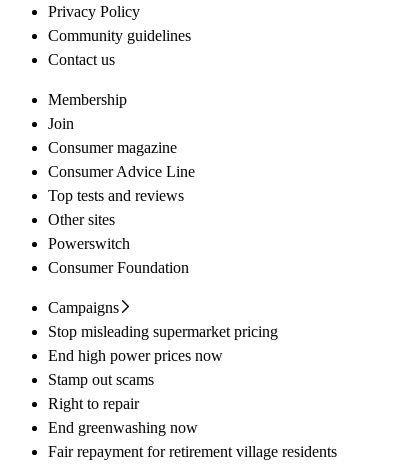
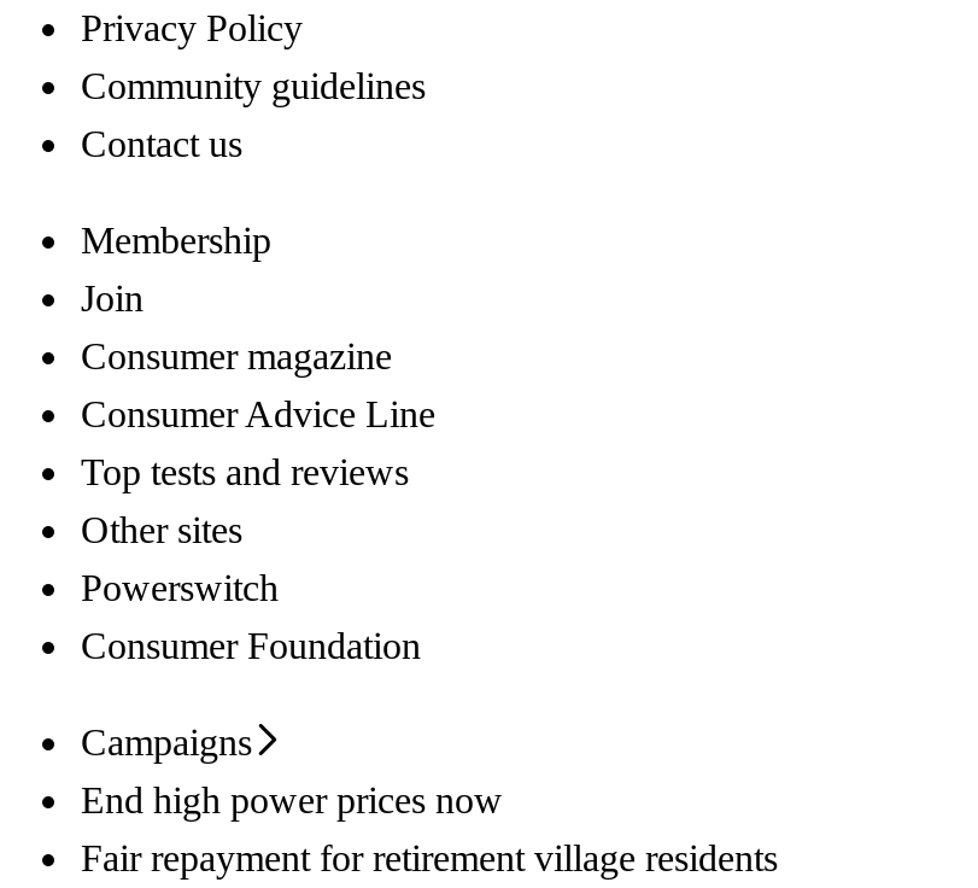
[48,323,278,340] Stop misleading supermarket pricing -> none
[48,371,198,436] Stamp out scams | Right to repair | End greenwashing now -> none

